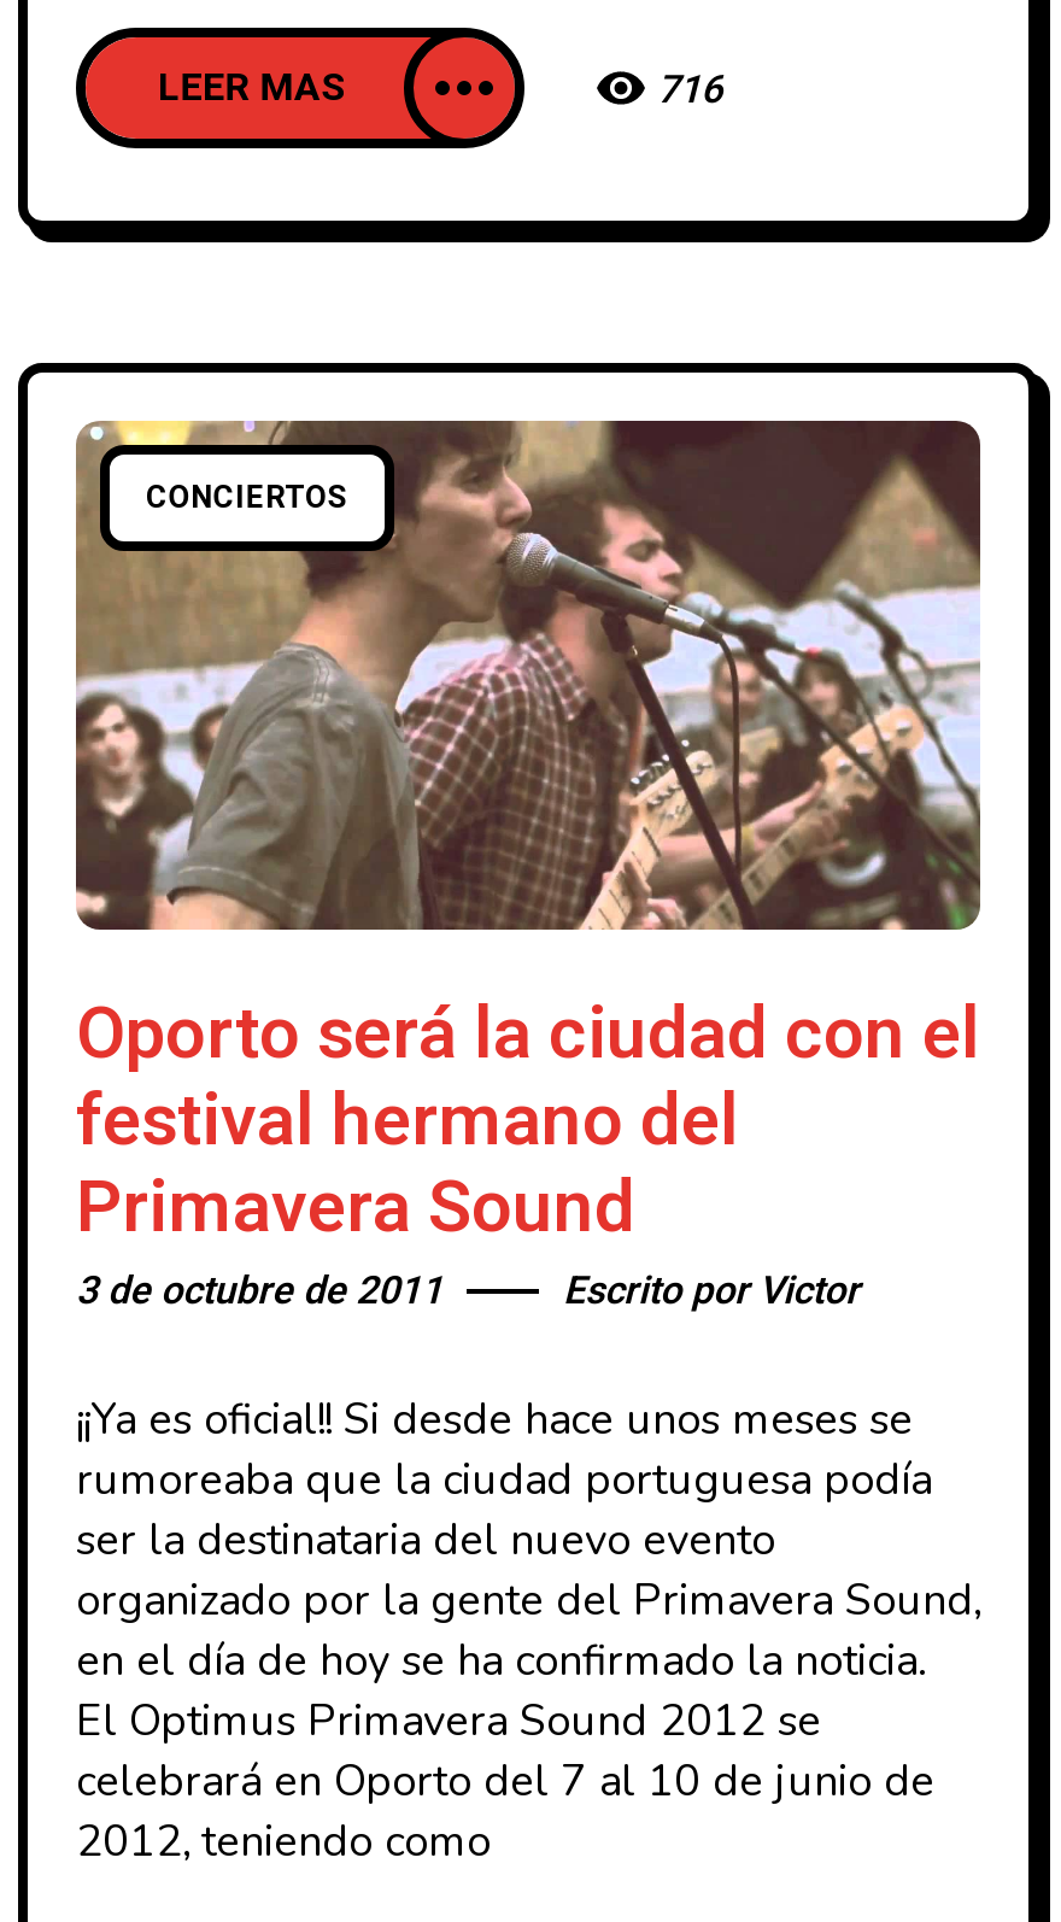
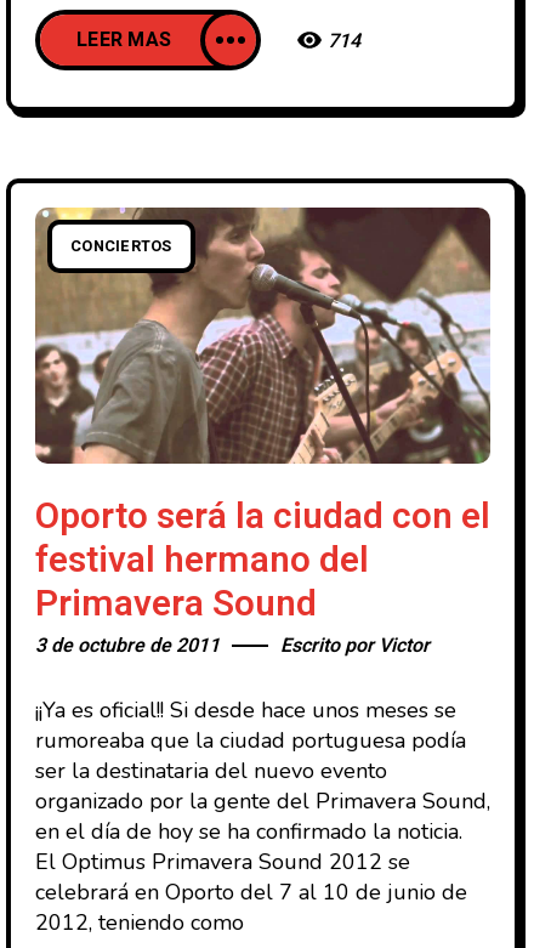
[657,60,722,118] 716 -> [328,26,360,55] 714

